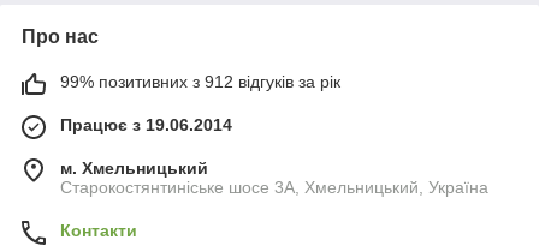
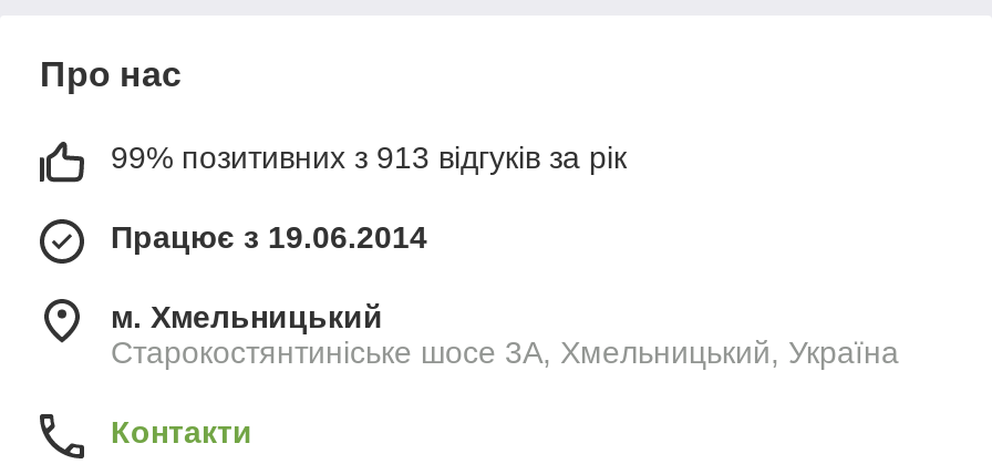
[60,72,340,91] 99% позитивних з 912 відгуків за рік -> [111,139,627,175] 99% позитивних з 913 відгуків за рік

